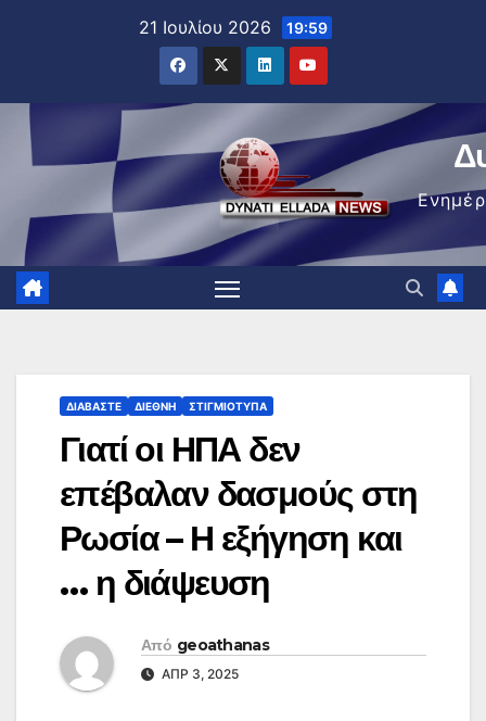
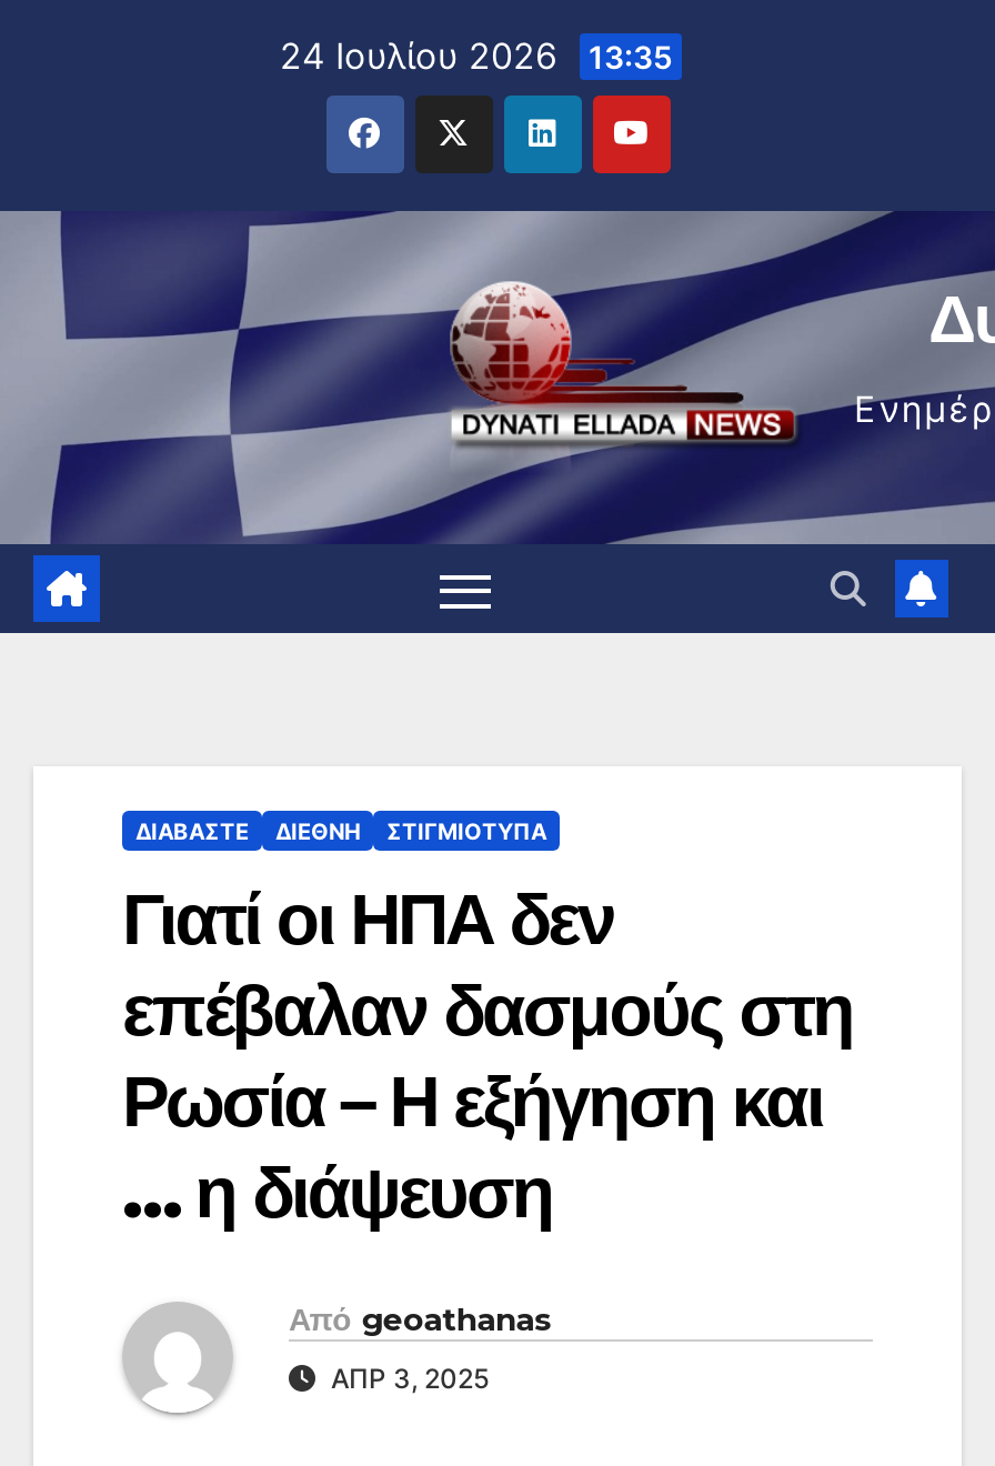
[138,16,327,38] 21 Ιουλίου 2026 19:59 -> [280,33,673,78] 24 Ιουλίου 2026 13:35

